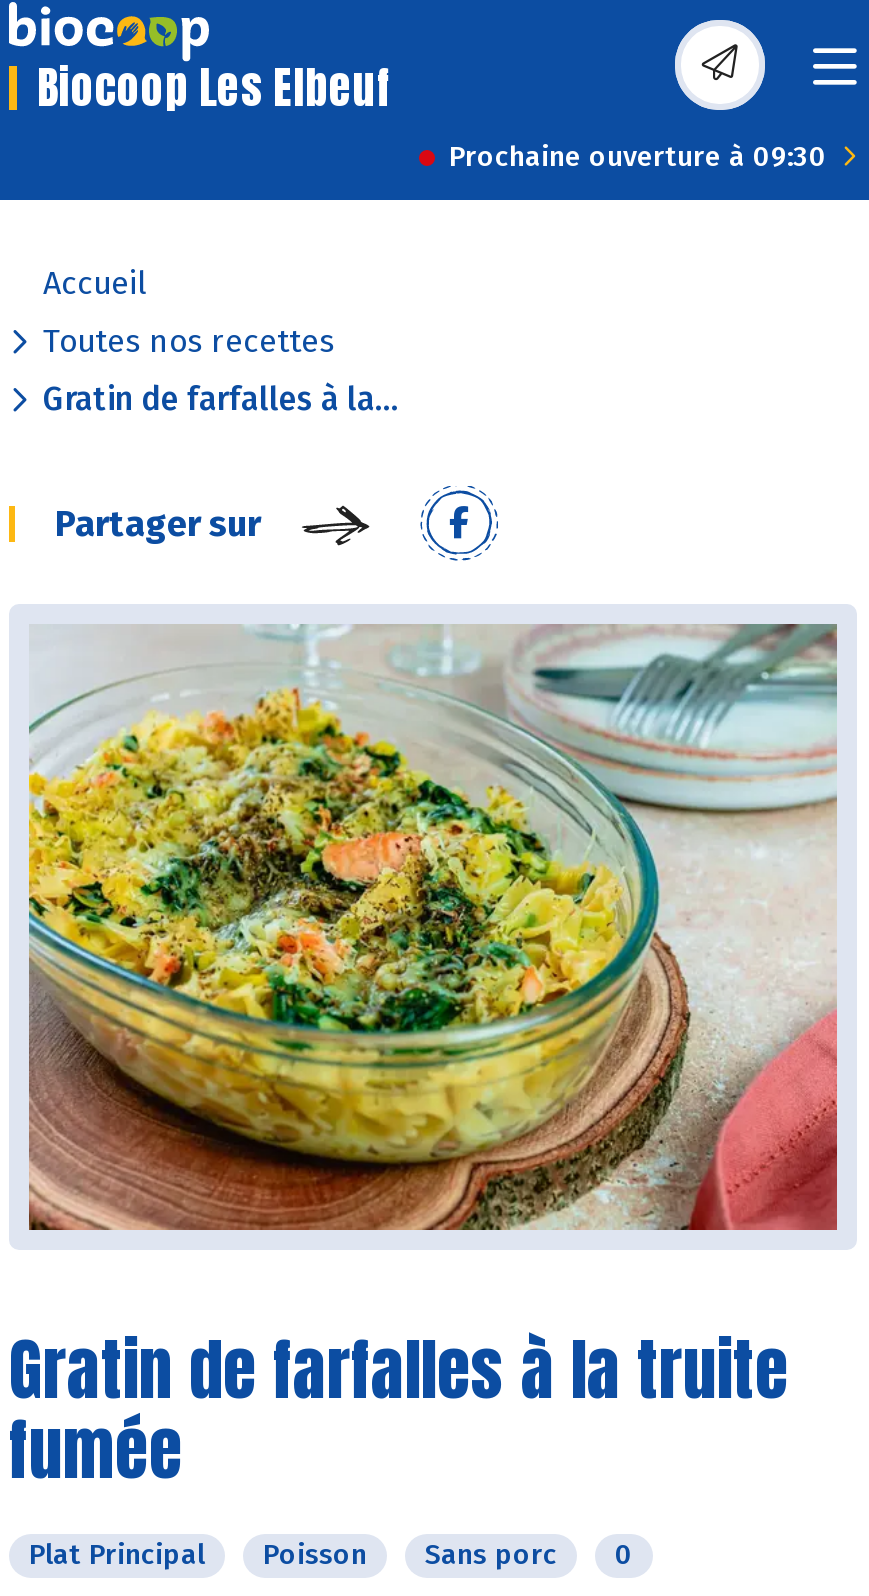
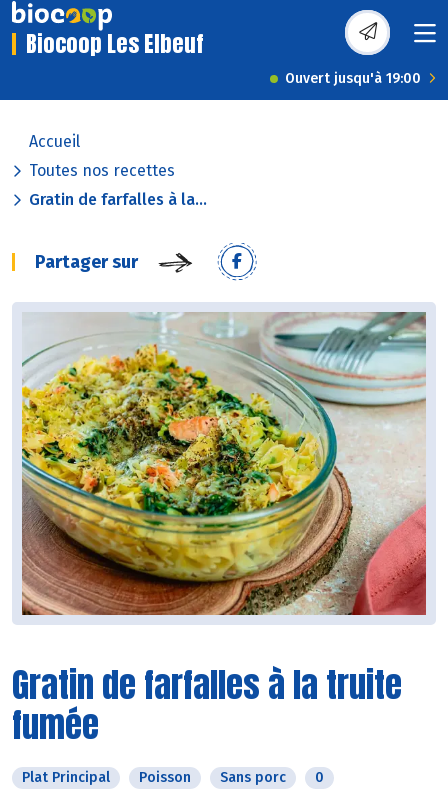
[449,140,827,174] Prochaine ouverture à 09:30 -> [285,70,421,87] Ouvert jusqu'à 19:00

